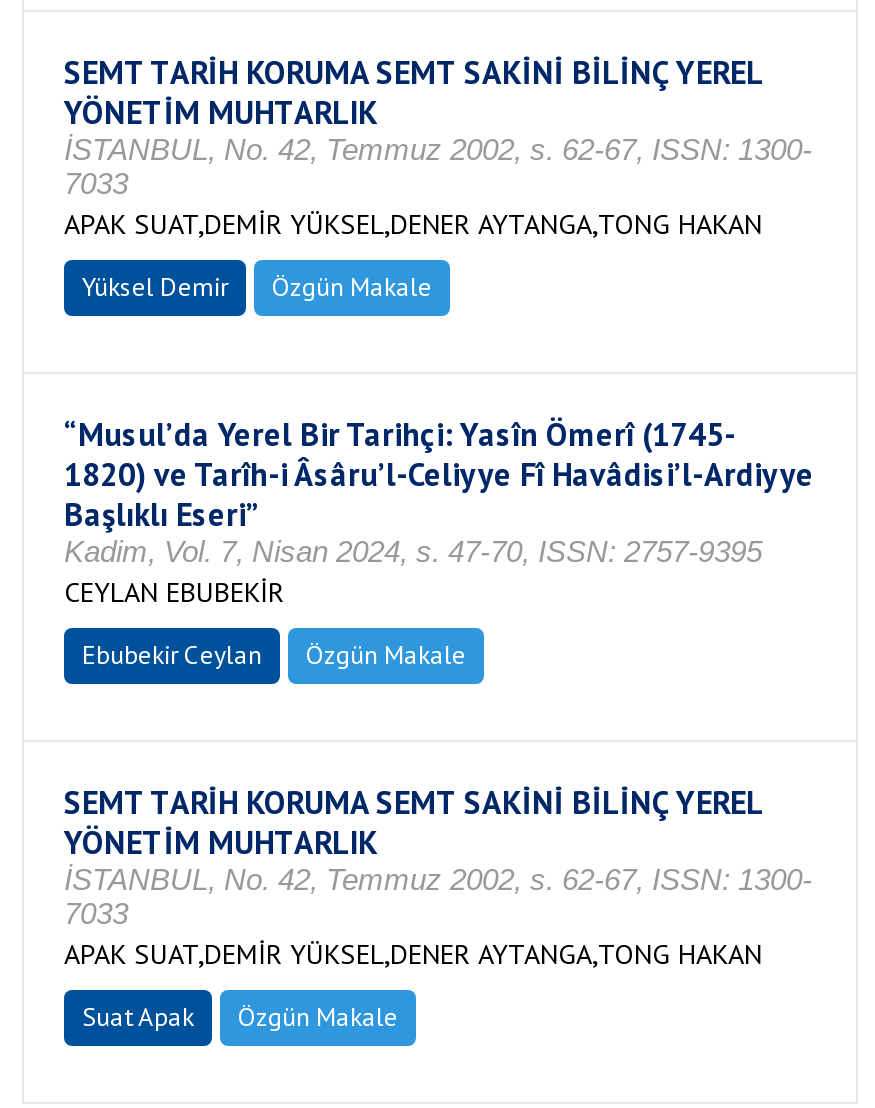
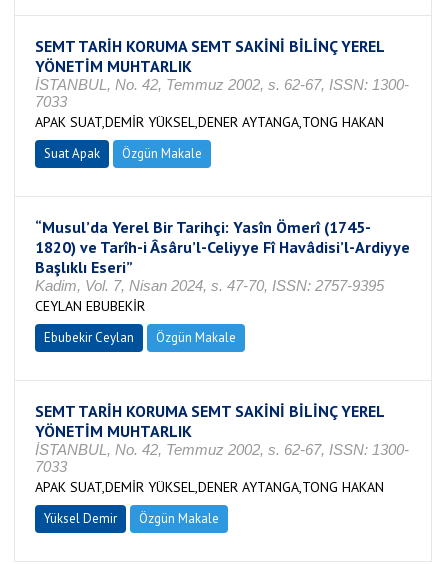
moved [82,270,228,304] -> [44,510,117,527]: Yüksel Demir
moved [82,1000,194,1034] -> [44,145,100,162]: Suat Apak

